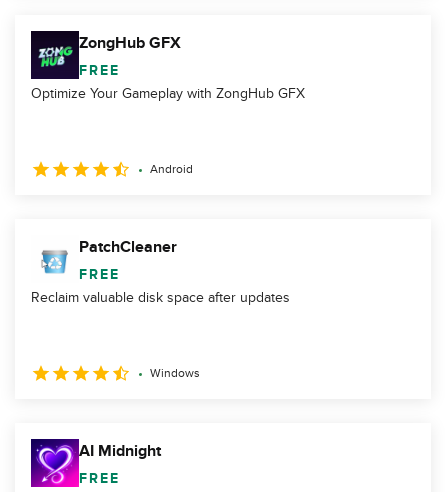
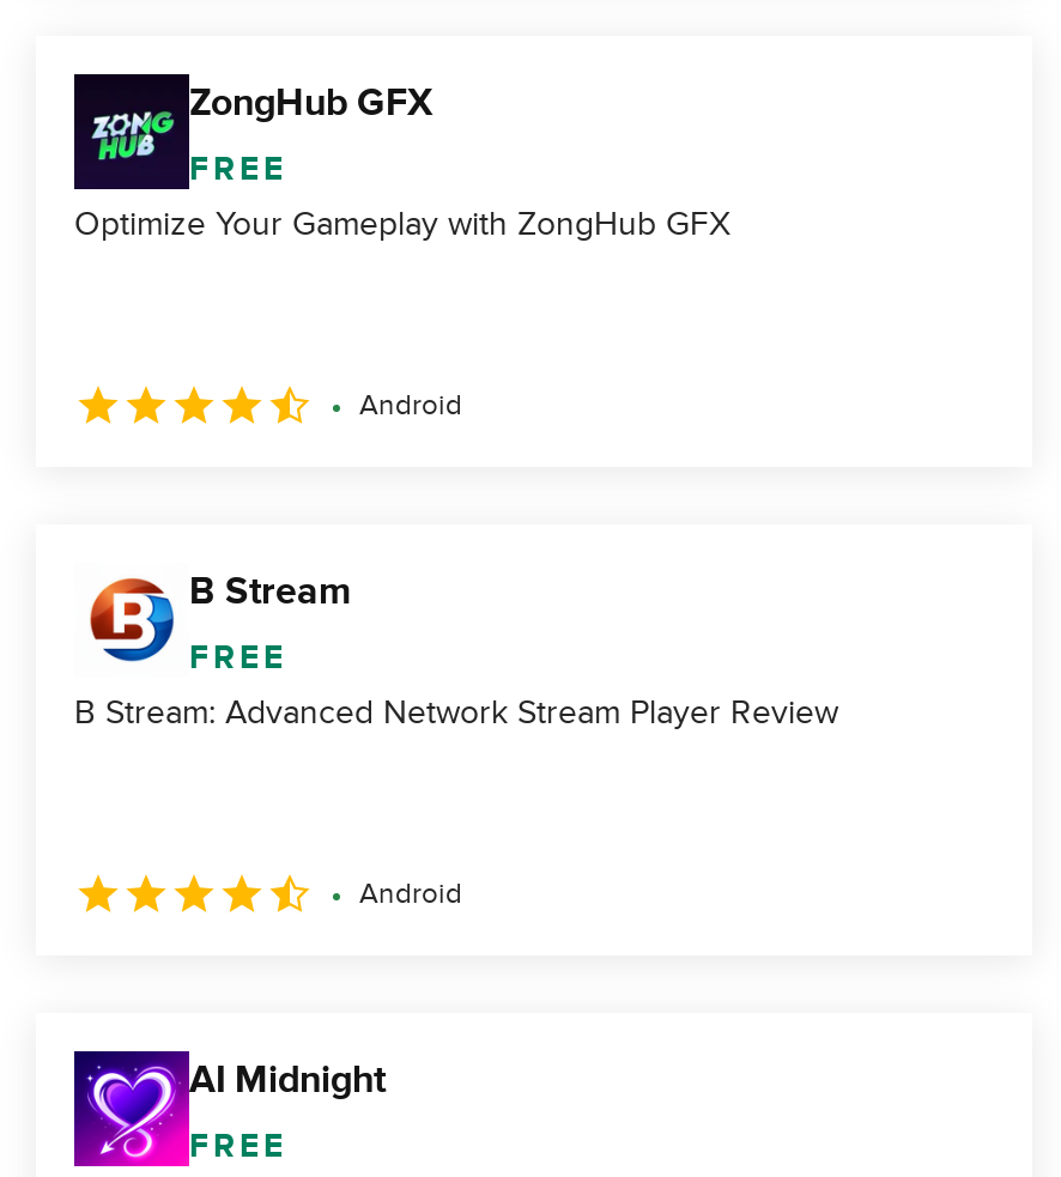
[38,237,177,276] [image] | PatchCleaner -> [89,568,352,663] [image] | B Stream
[31,289,290,306] Reclaim valuable disk space after updates -> [74,692,838,733] B Stream: Advanced Network Stream Player Review
[150,366,200,380] Windows -> [359,876,462,910] Android

